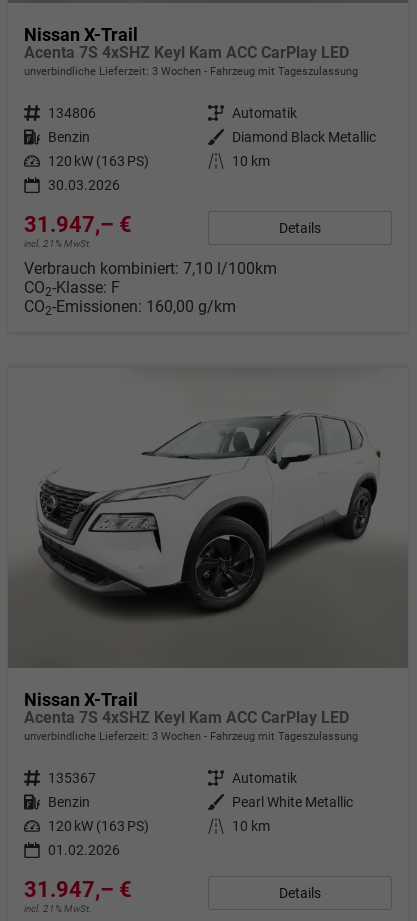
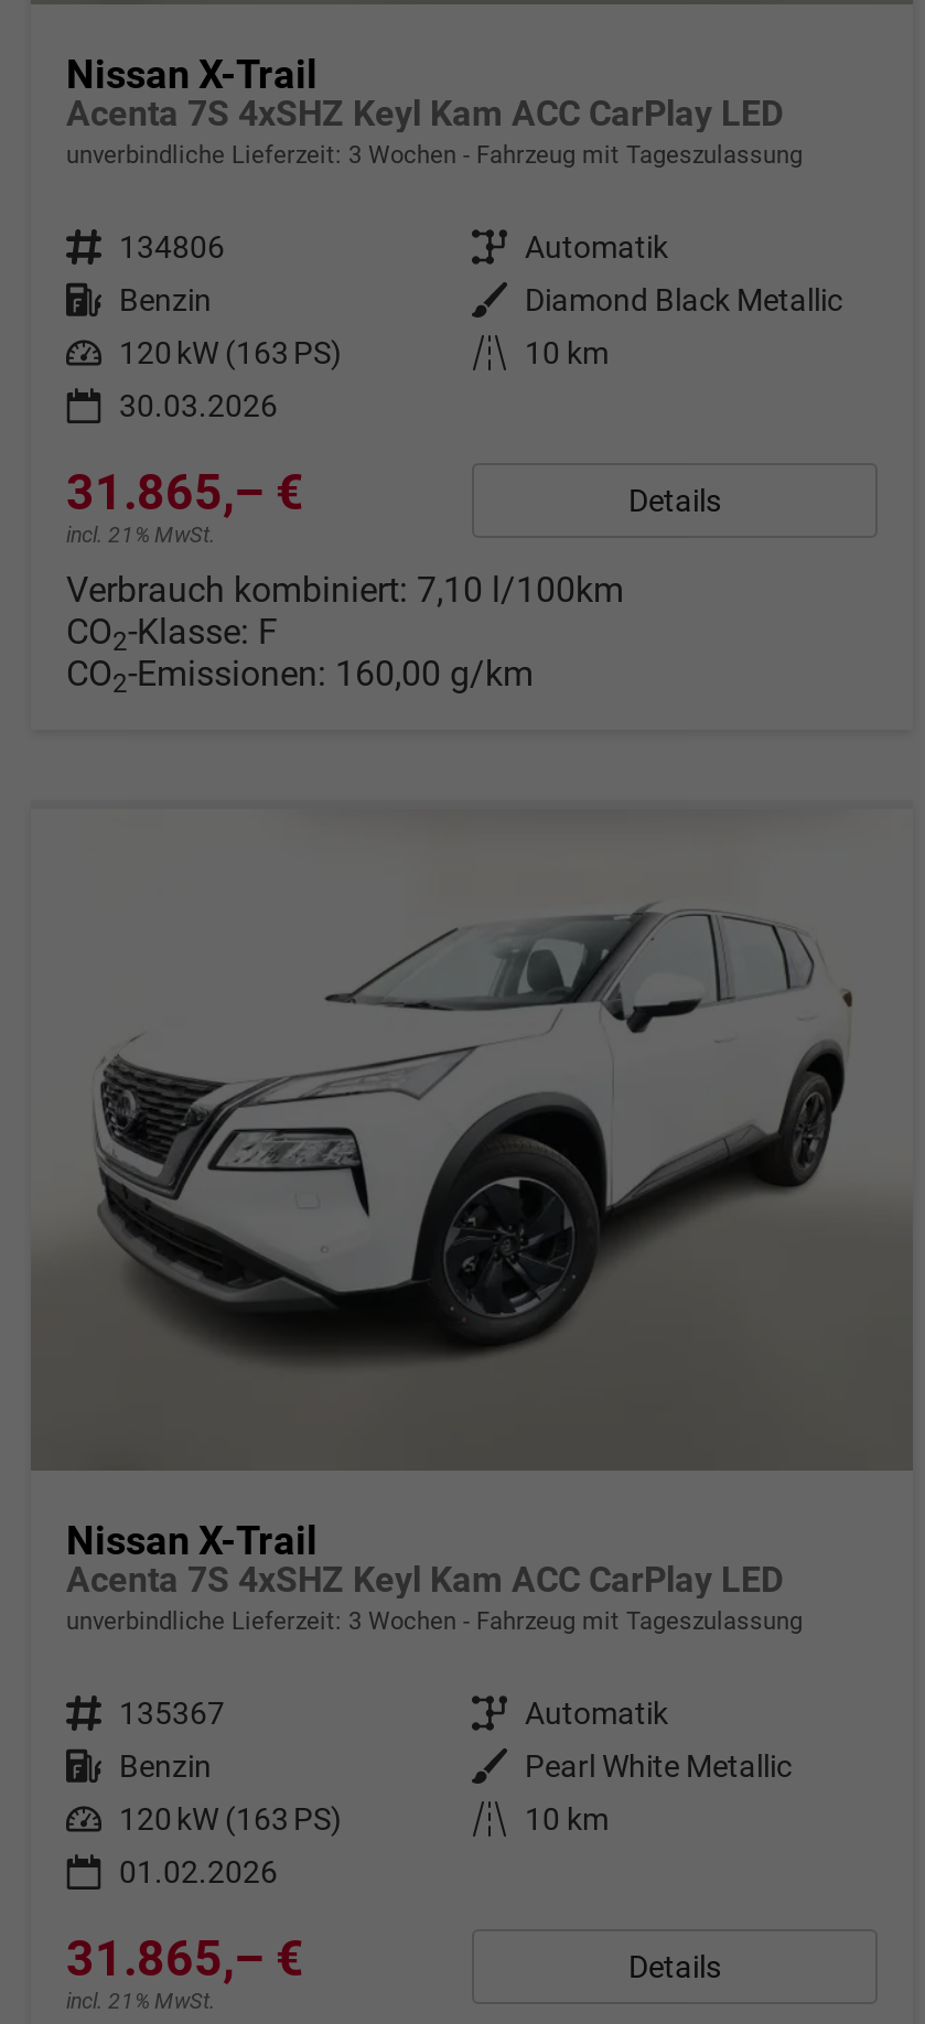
[24,212,132,237] 31.947,– € -> [66,464,304,519] 31.865,– €
[24,877,132,902] 31.947,– € -> [66,1931,304,1986] 31.865,– €

